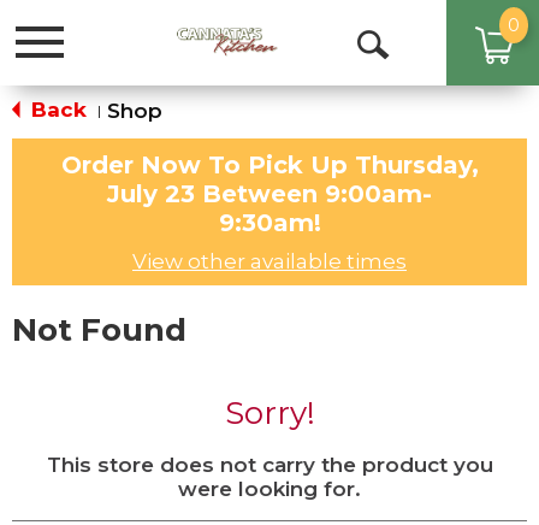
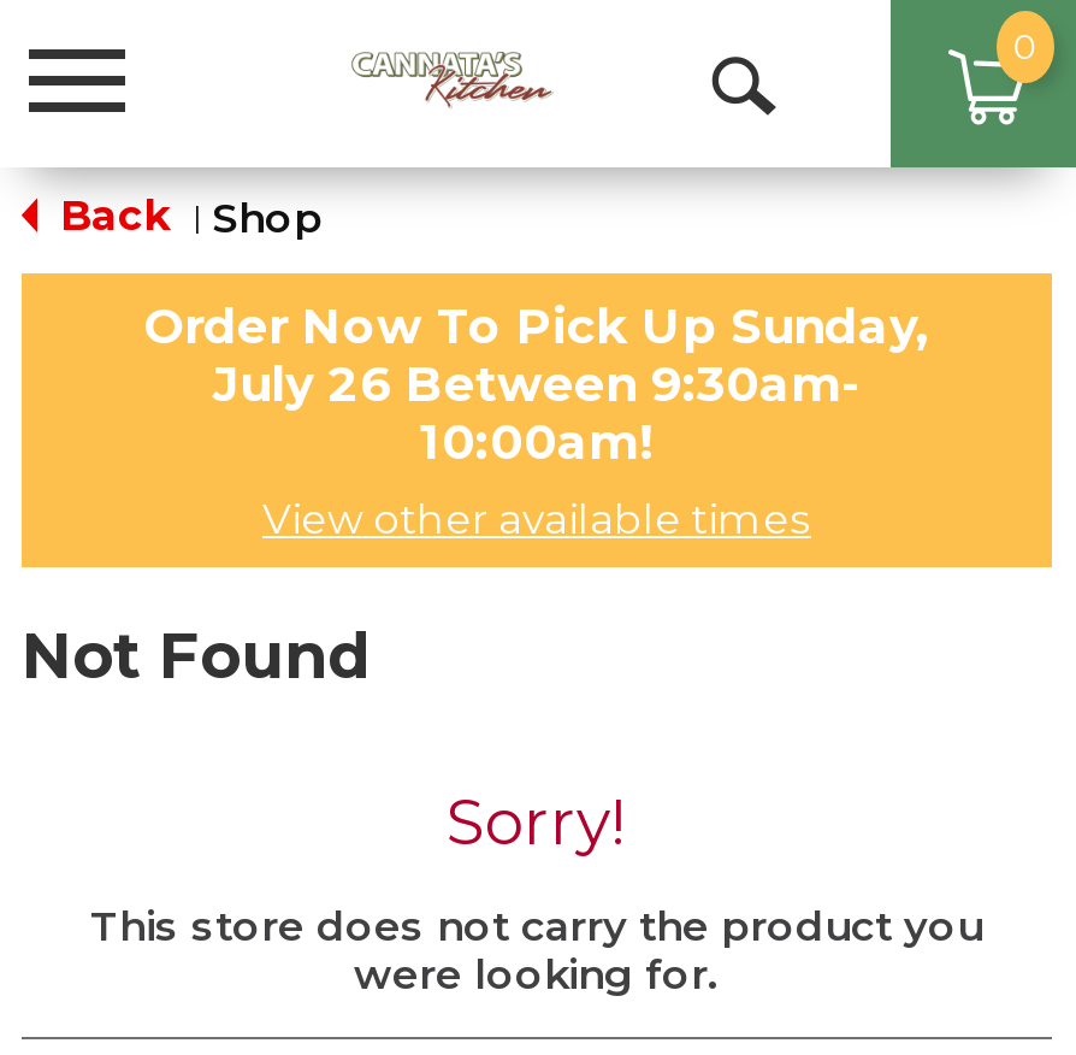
[61,151,478,237] Order Now To Pick Up Thursday, | July 23 Between 9:00am- | 9:30am! -> [143,297,930,471] Order Now To Pick Up Sunday, | July 26 Between 9:30am- | 10:00am!

